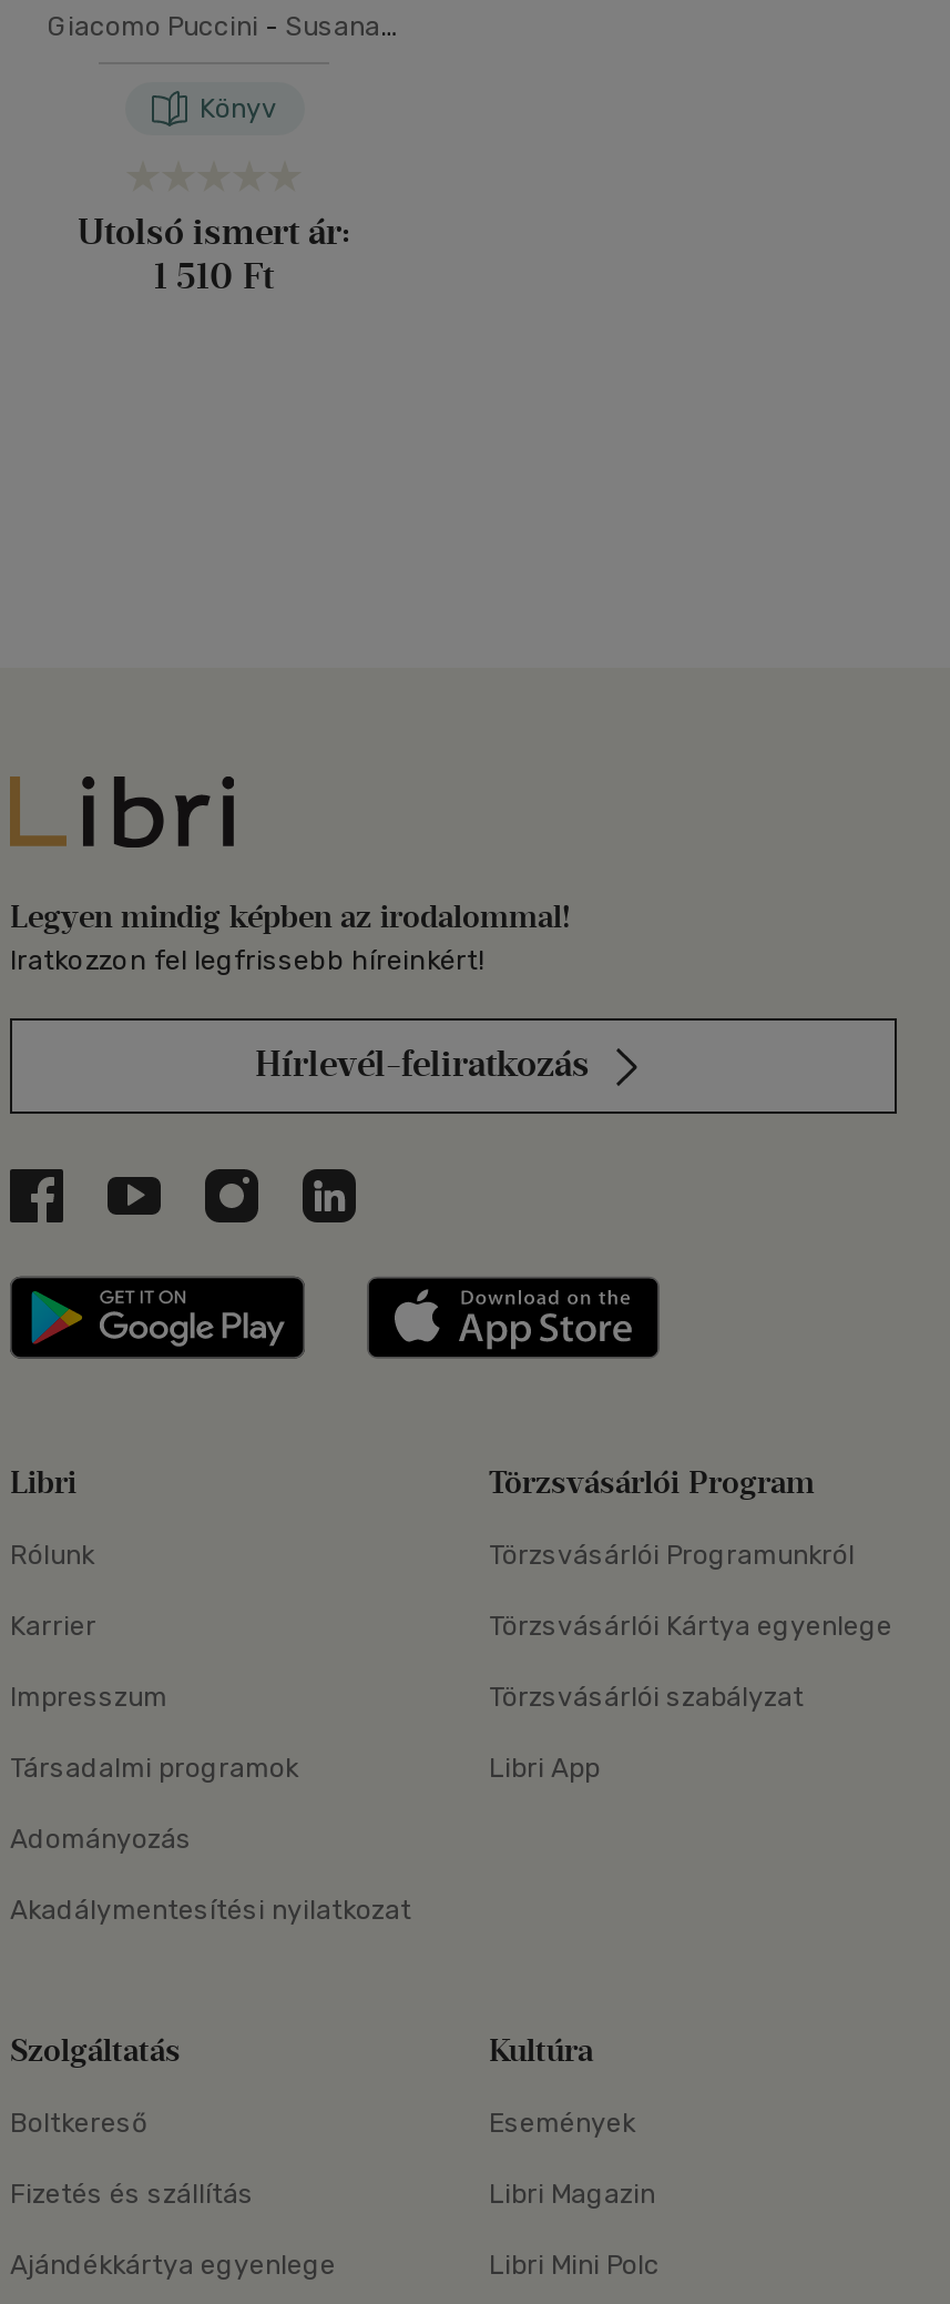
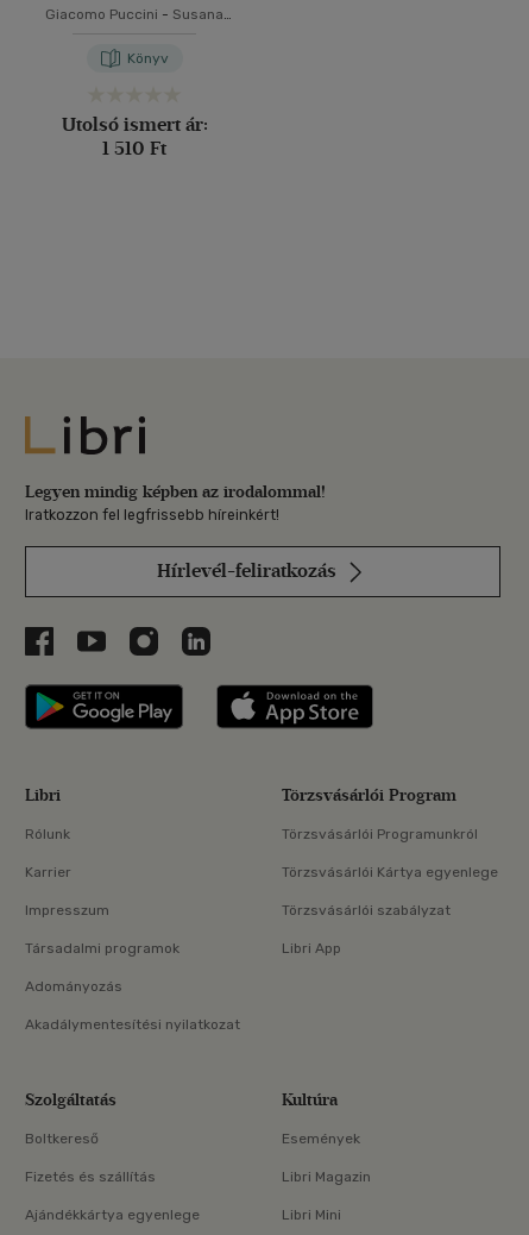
[489,2250,660,2281] Libri Mini Polc -> [282,1207,341,1223] Libri Mini

